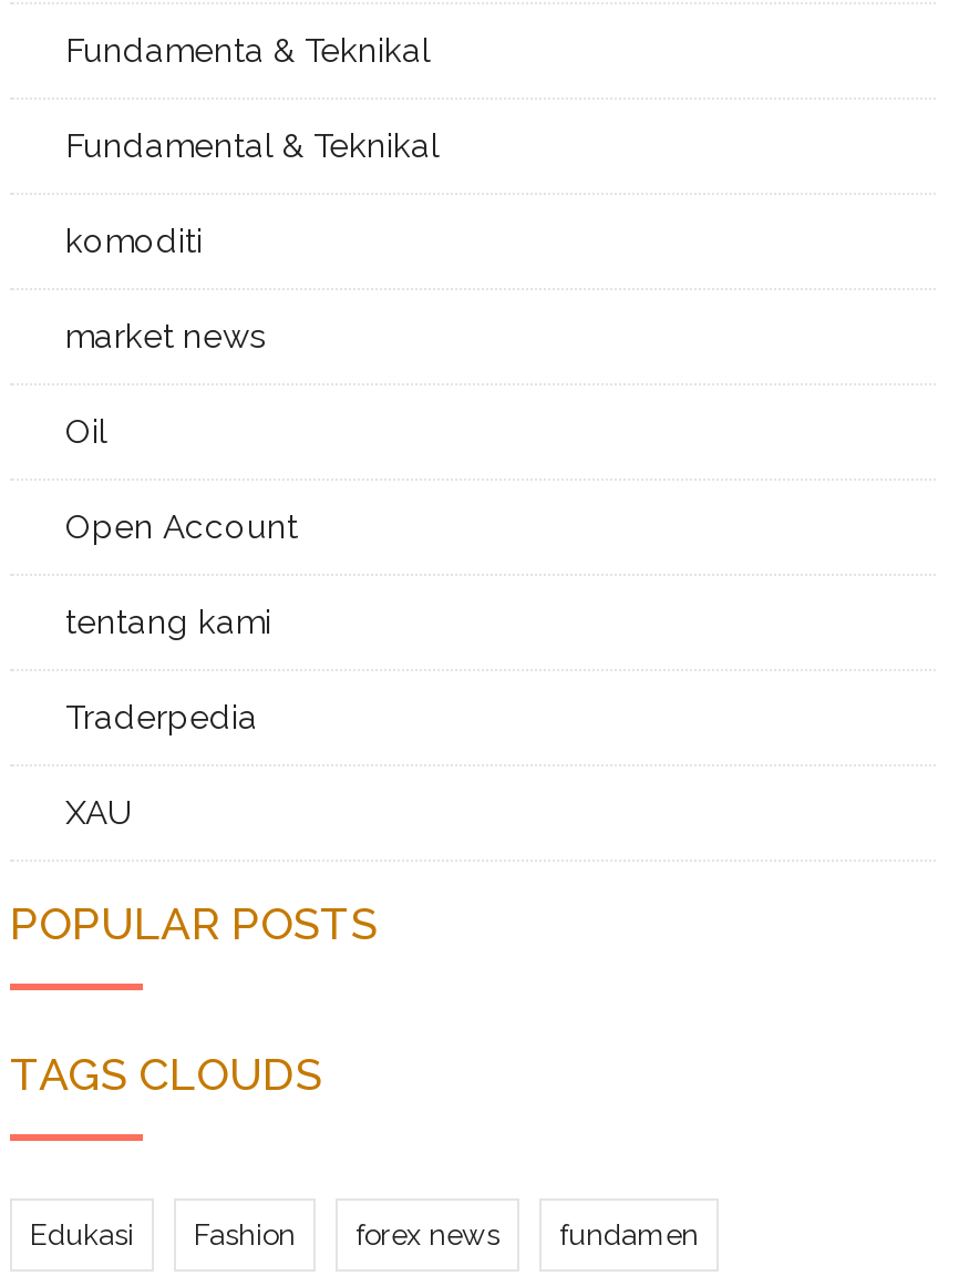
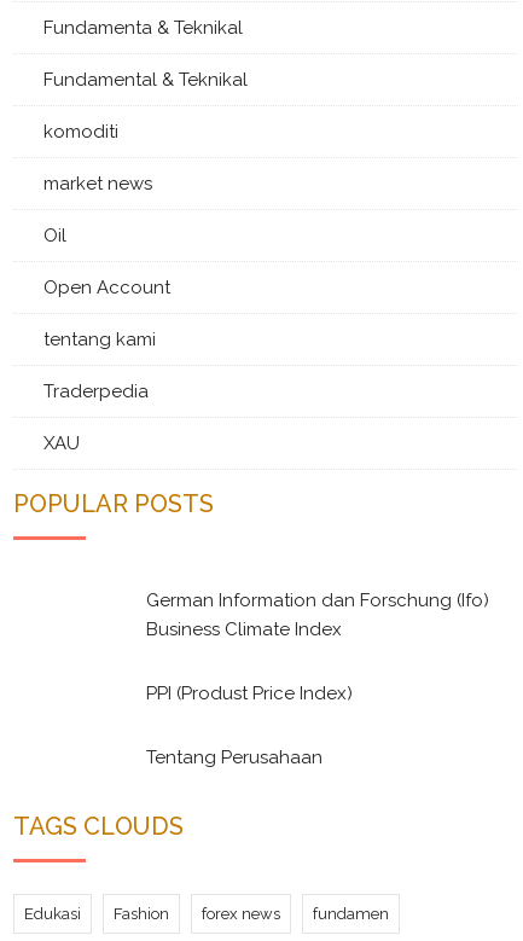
none -> [146,589,489,768] German Information dan Forschung (Ifo) | Business Climate Index | PPI (Produst Price Index) | Tentang Perusahaan

